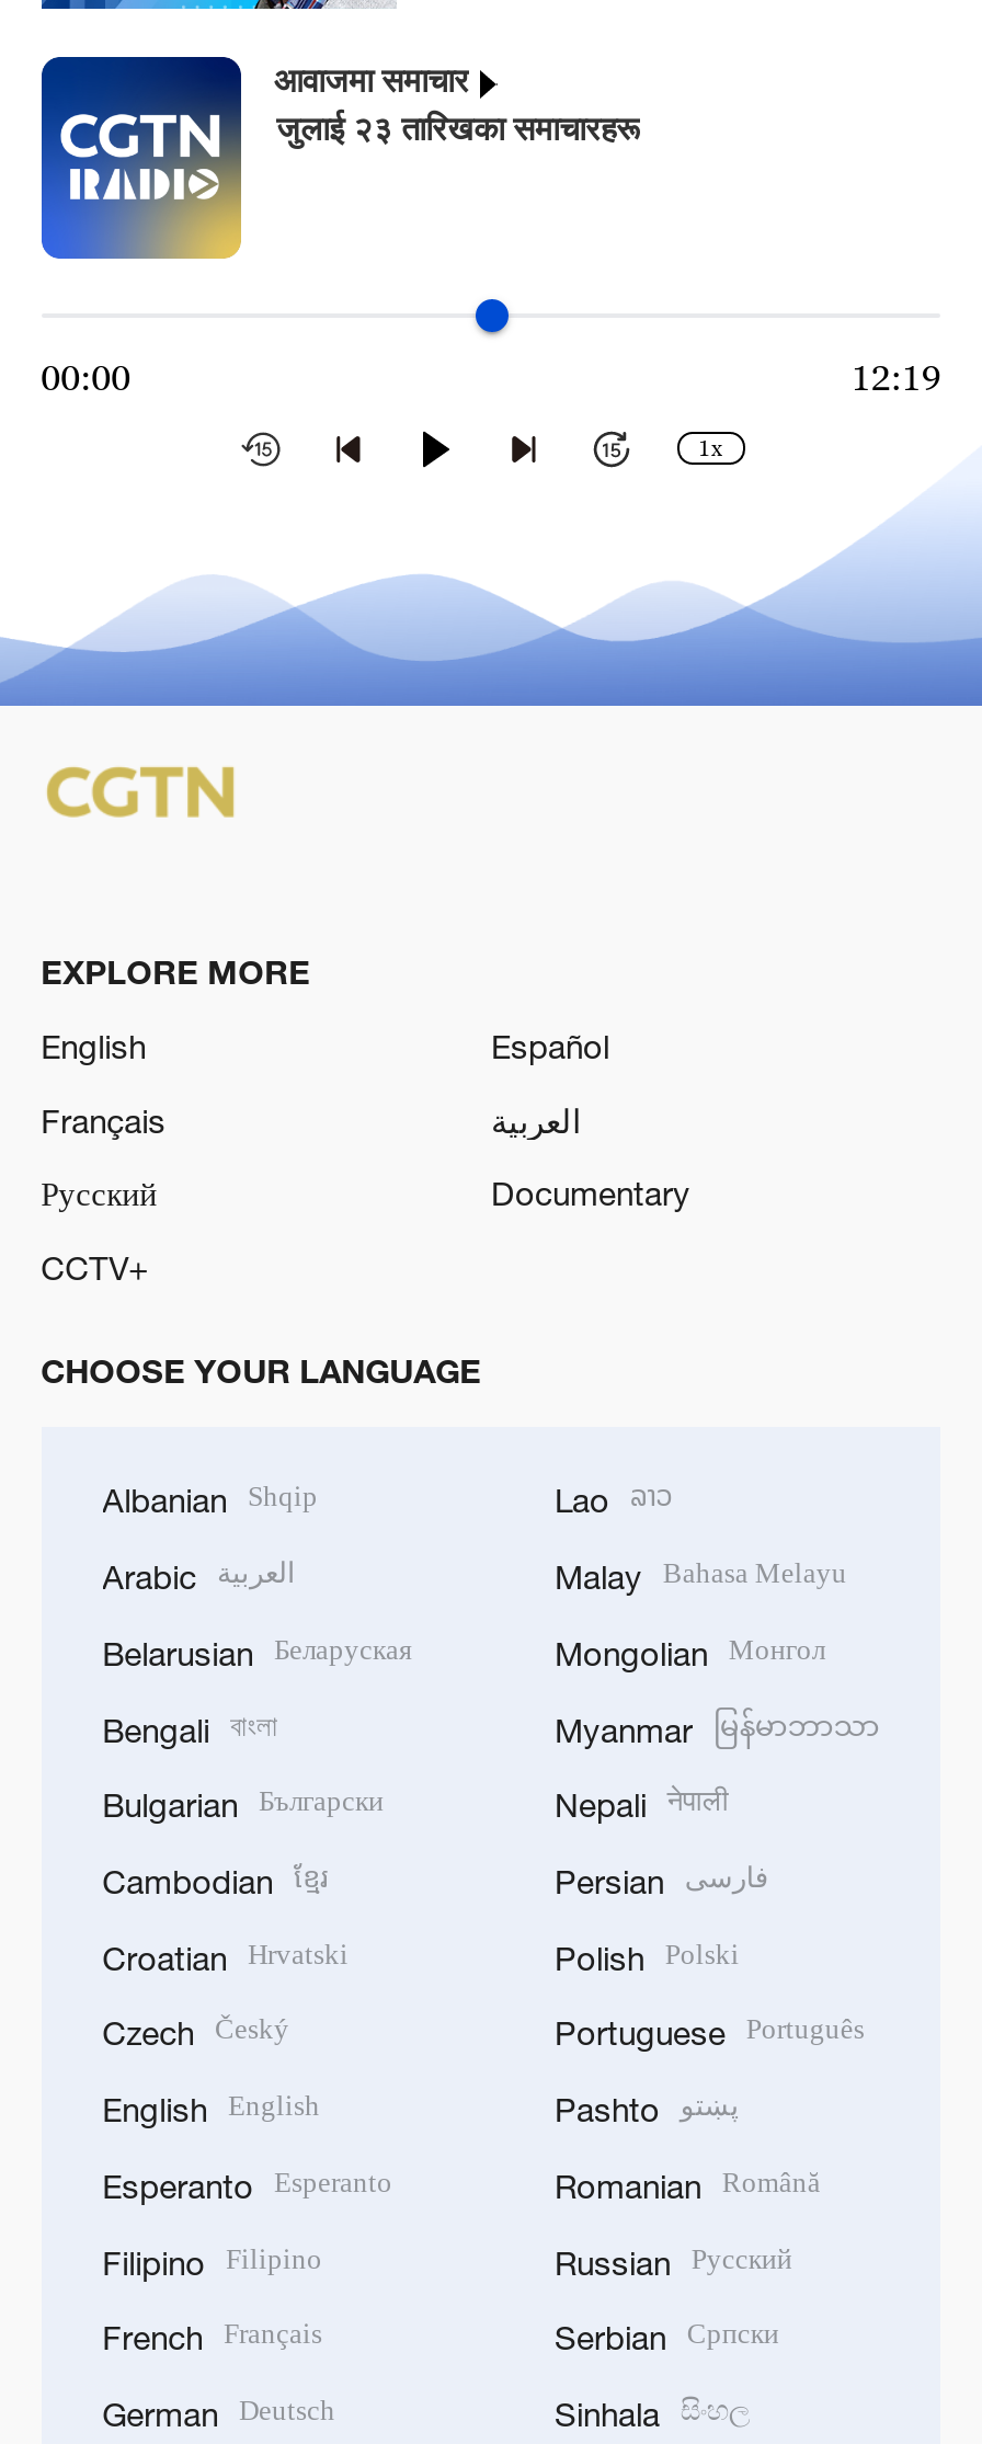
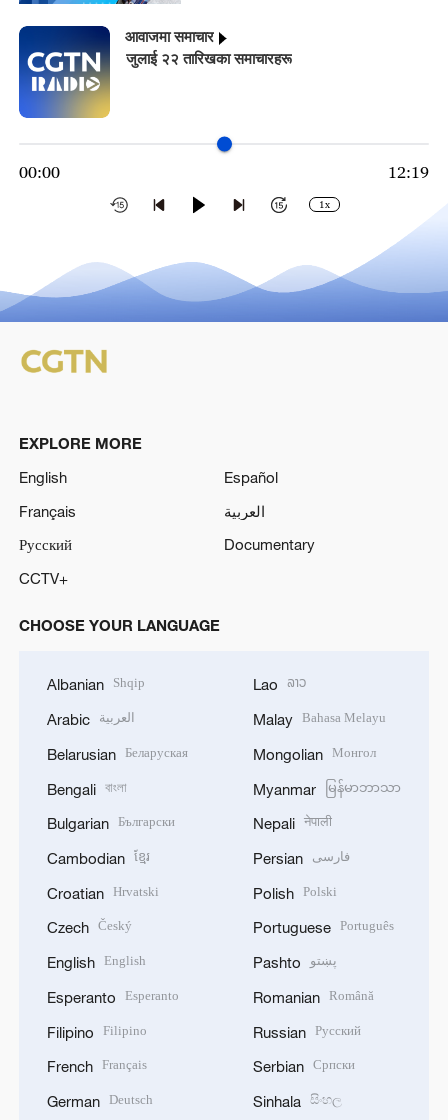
[276,107,640,153] जुलाई २३ तारिखका समाचारहरू -> [126,49,292,70] जुलाई २२ तारिखका समाचारहरू

